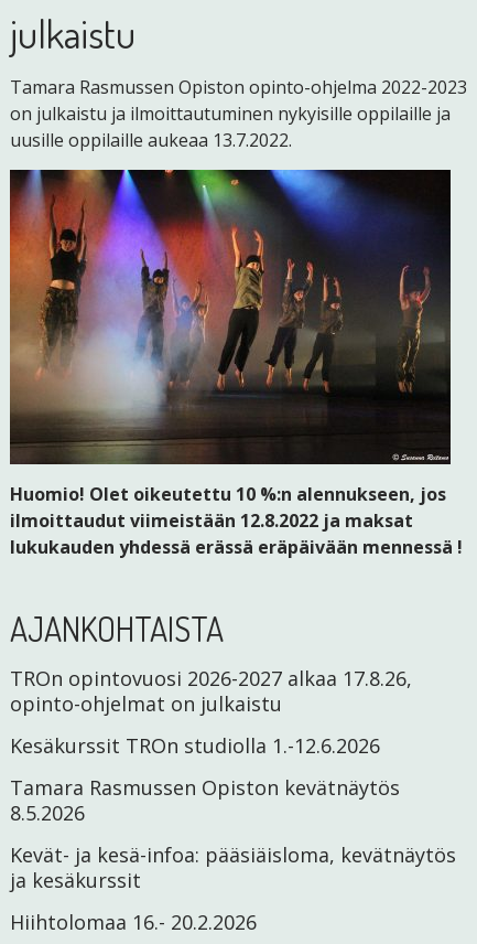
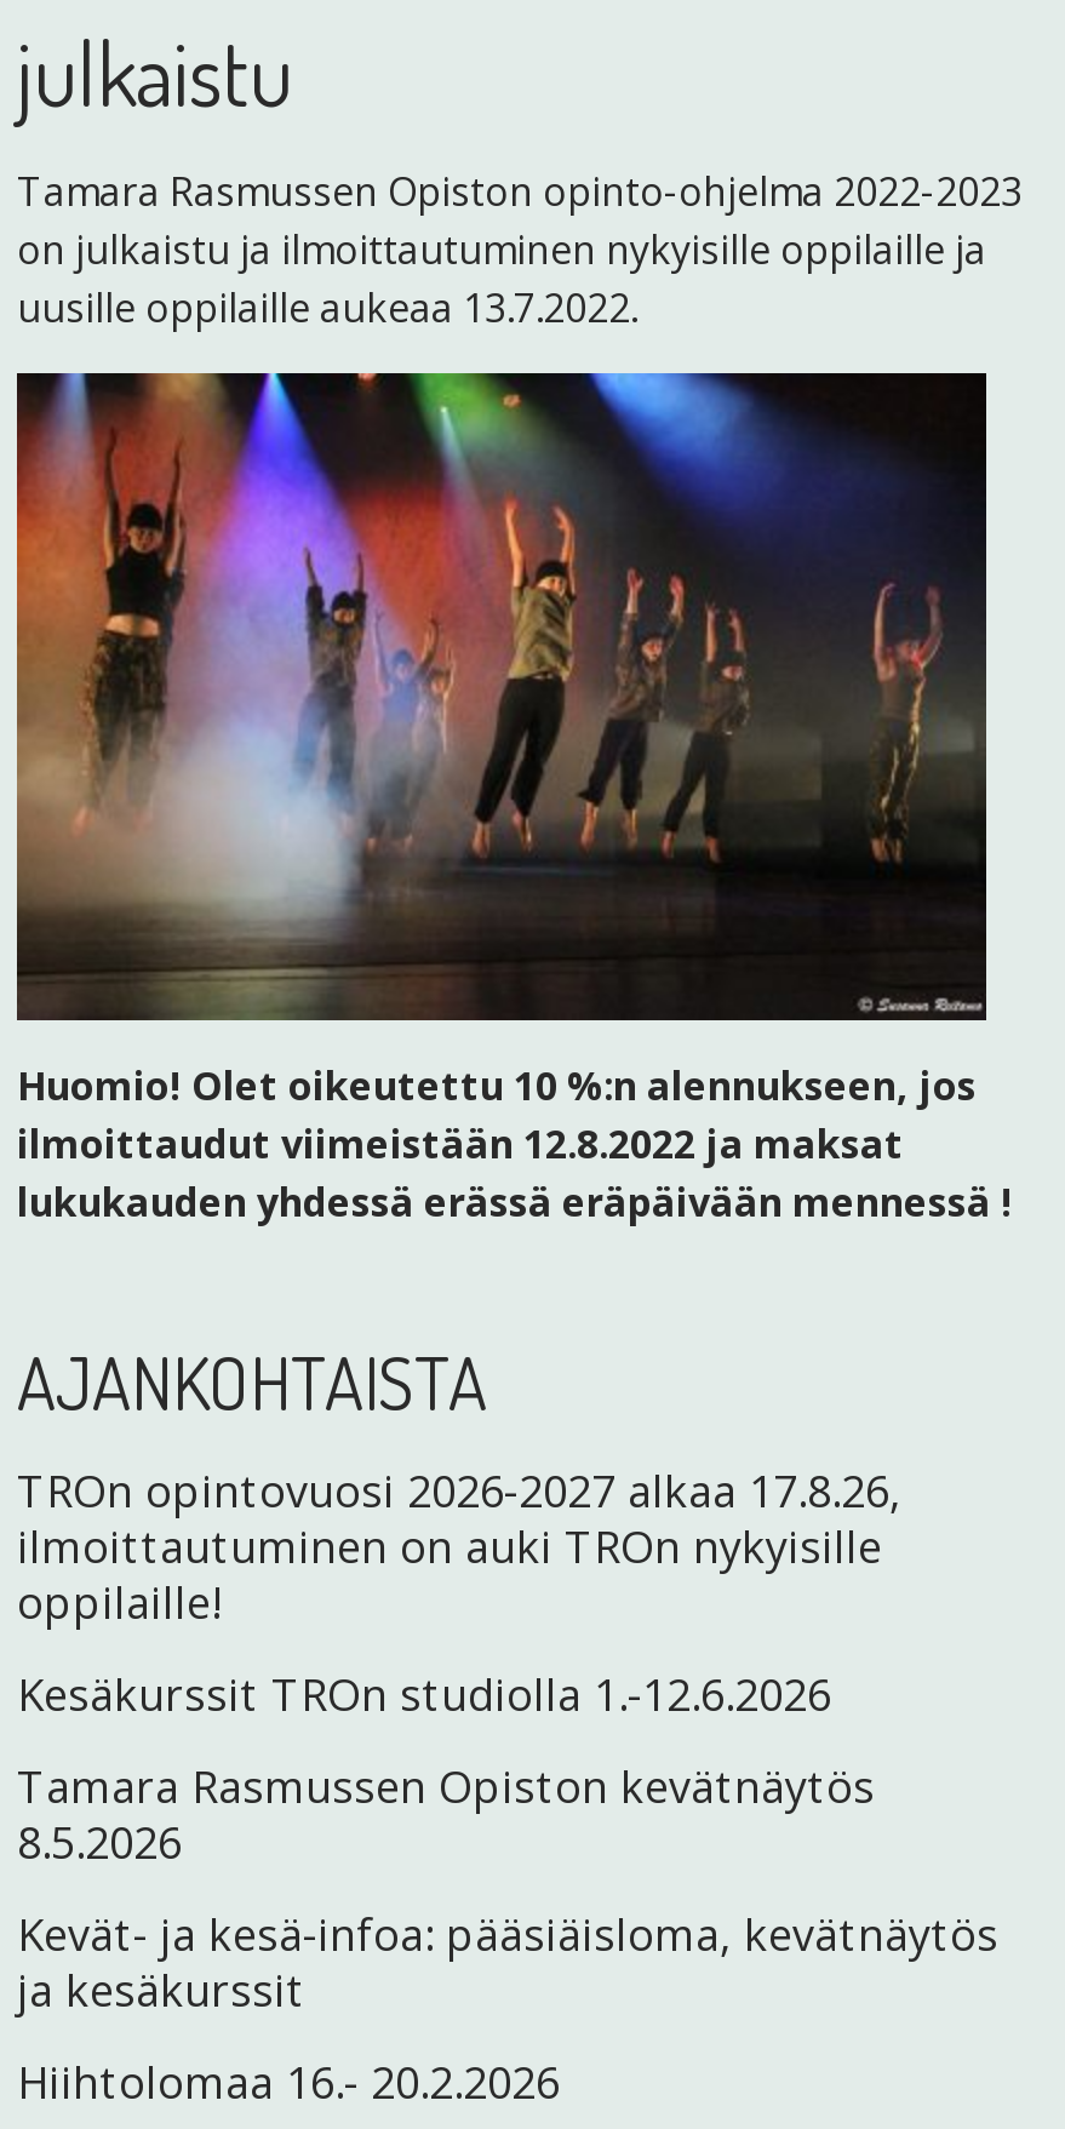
[10,690,282,717] opinto-ohjelmat on julkaistu -> [17,1517,882,1630] ilmoittautuminen on auki TROn nykyisille | oppilaille!

